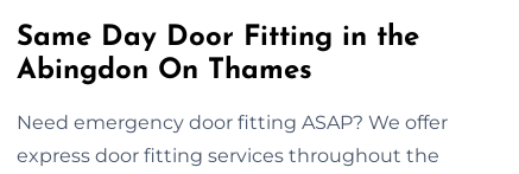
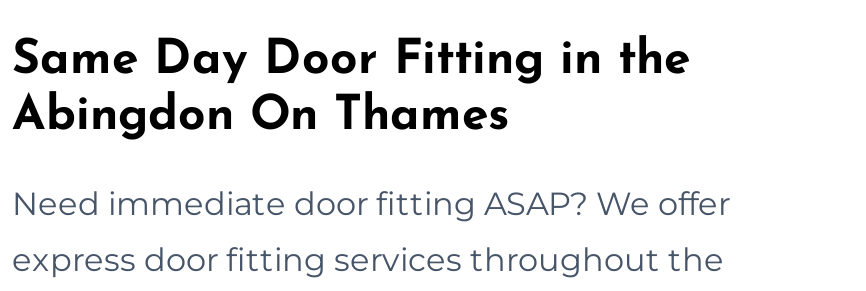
[17,111,448,133] Need emergency door fitting ASAP? We offer -> [12,184,730,222] Need immediate door fitting ASAP? We offer

